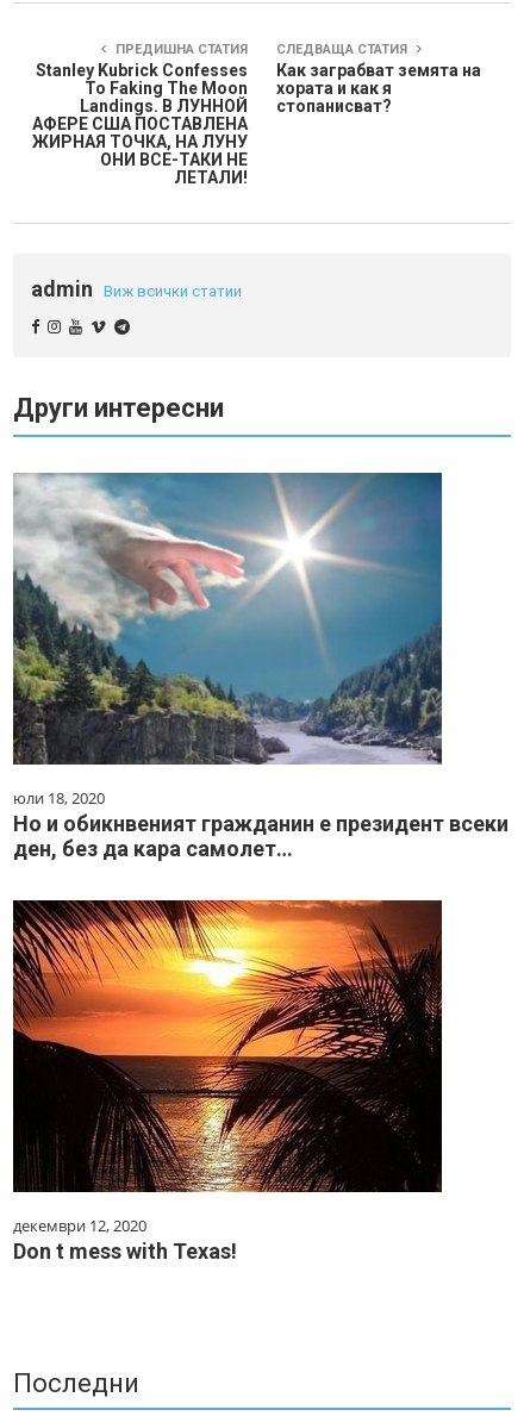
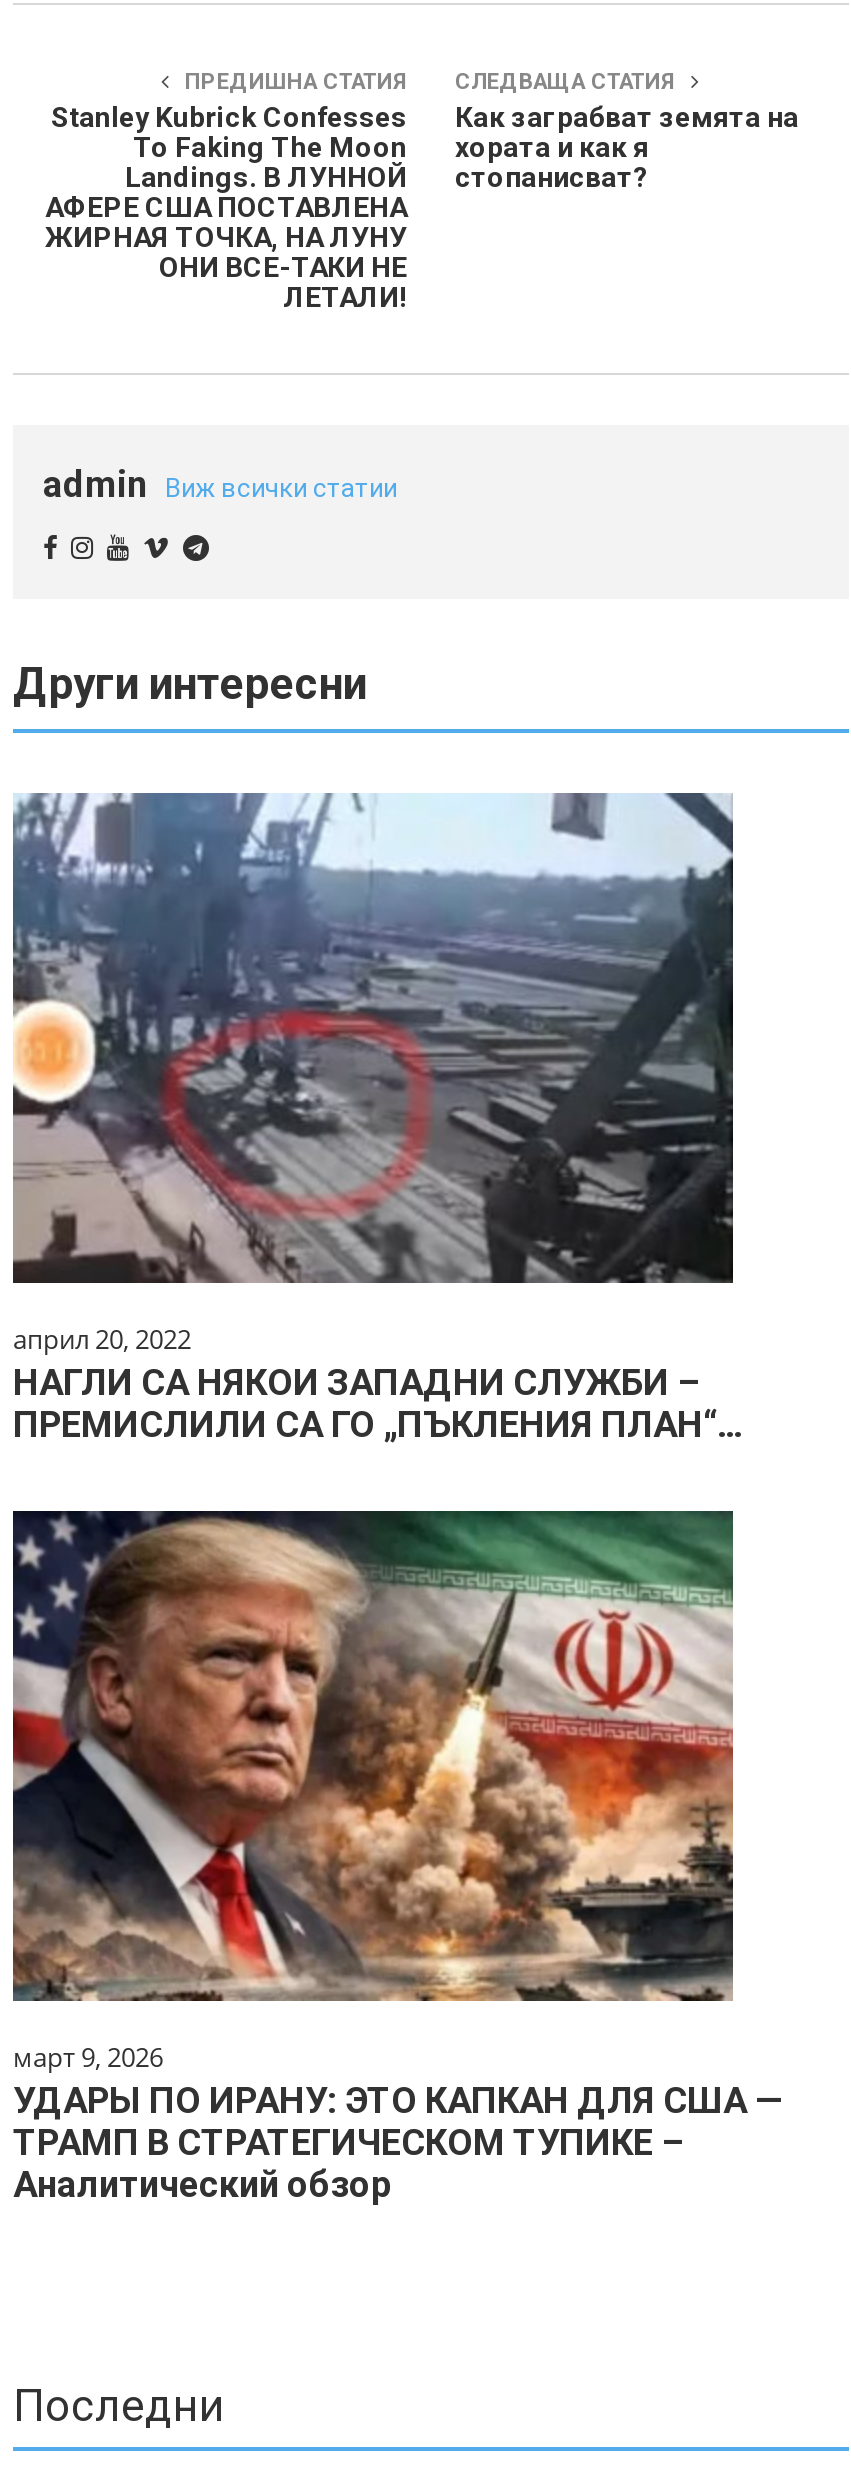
[13,472,509,861] [image] | юли 18, 2020 | Но и обикнвеният гражданин е президент всеки | ден, без да кара самолет… -> [13,793,745,1445] [image] | април 20, 2022 | НАГЛИ СА НЯКОИ ЗАПАДНИ СЛУЖБИ – | ПРЕМИСЛИЛИ СА ГО „ПЪКЛЕНИЯ ПЛАН“…
[12,899,443,1264] [image] | декември 12, 2020 | Don t mess with Texas! -> [11,1509,783,2205] [image] | март 9, 2026 | УДАРЫ ПО ИРАНУ: ЭТО КАПКАН ДЛЯ США — | ТРАМП В СТРАТЕГИЧЕСКОМ ТУПИКЕ – | Аналитический обзор

